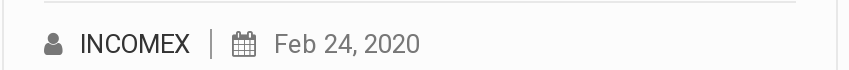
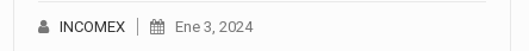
[274,30,420,60] Feb 24, 2020 -> [175,18,253,36] Ene 3, 2024

